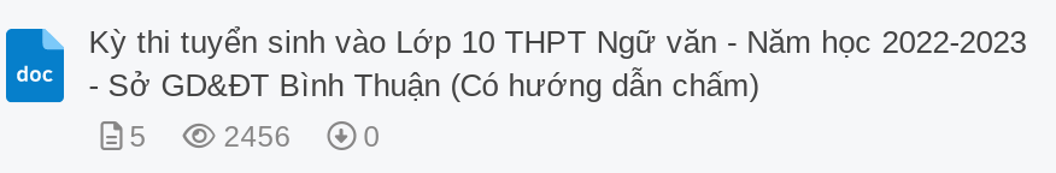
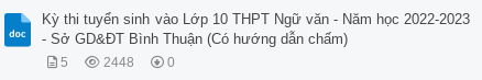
[223,120,291,154] 2456 -> [104,55,134,70] 2448

